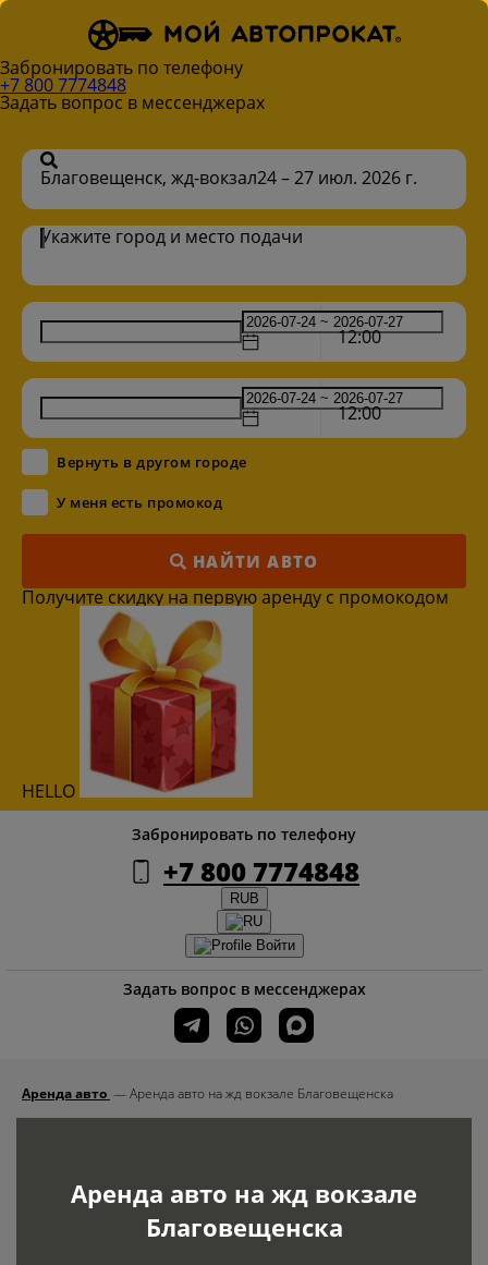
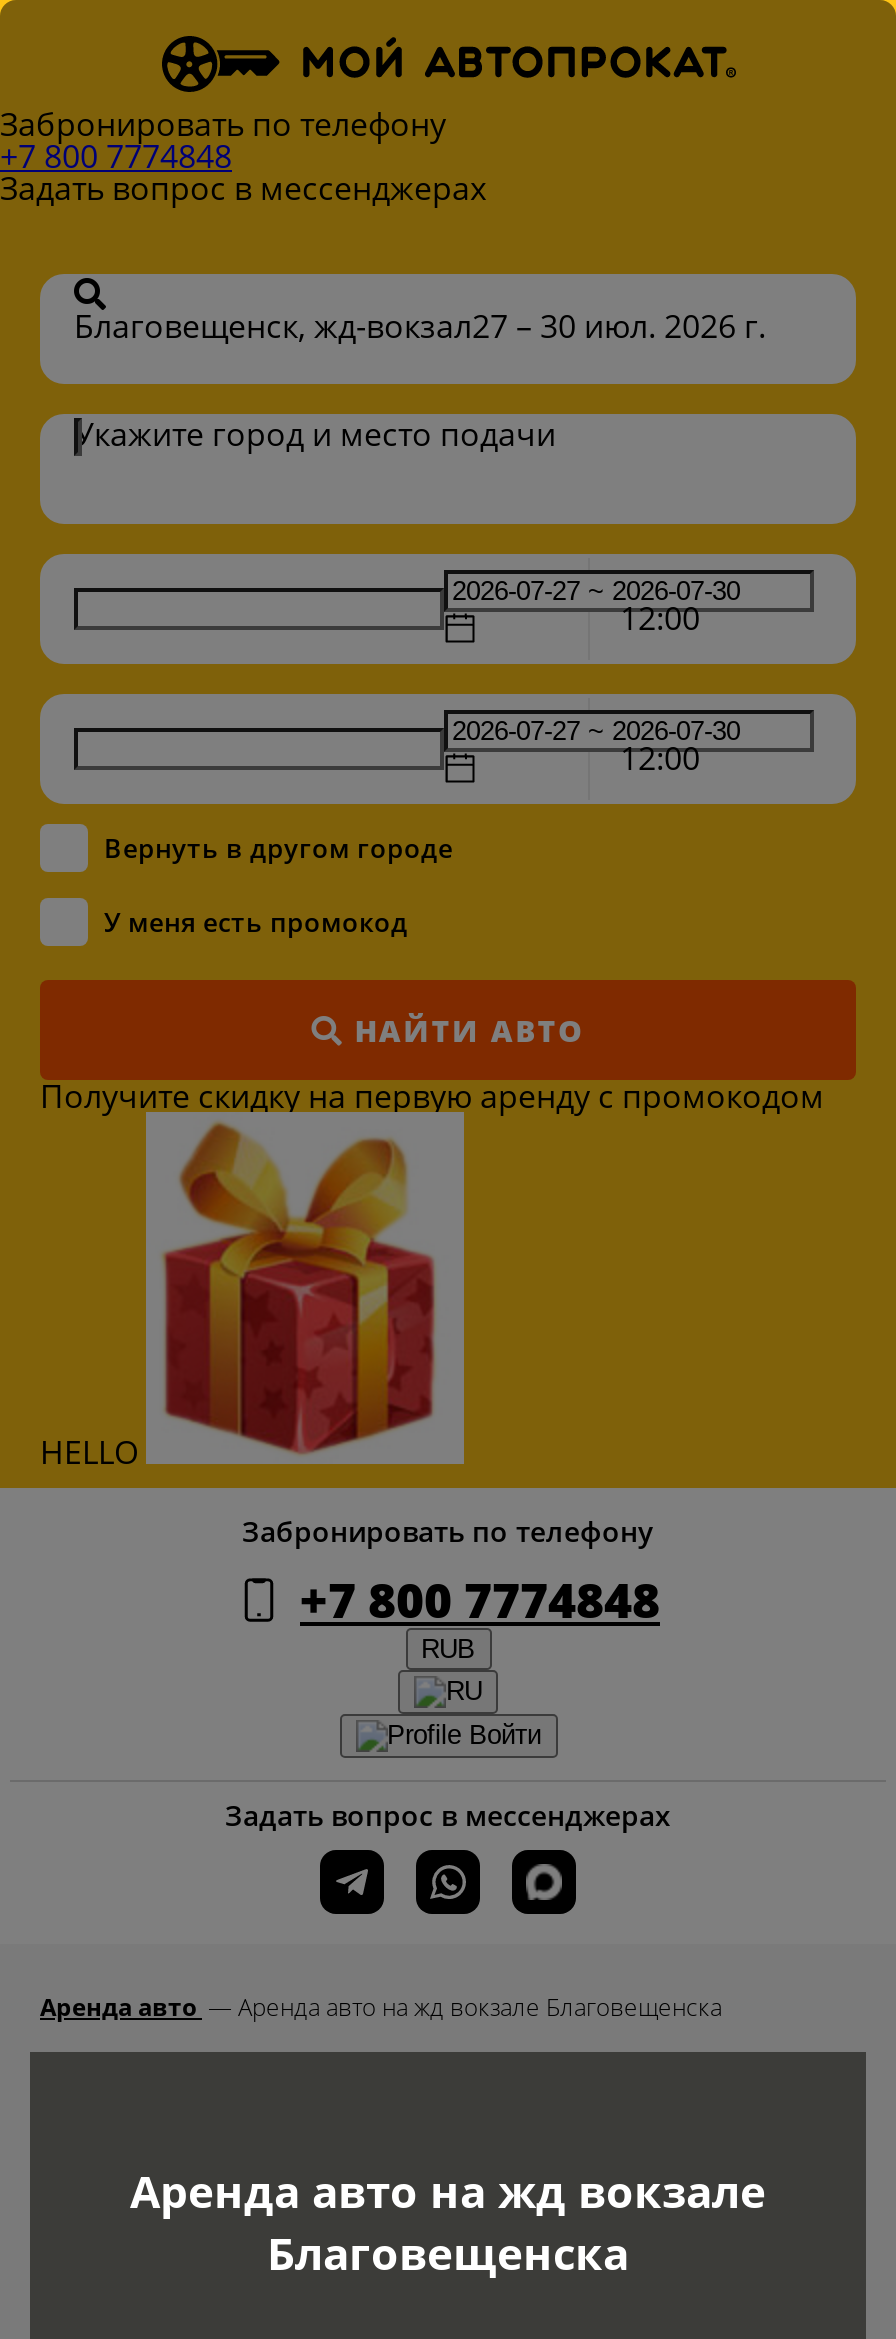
[40,166,417,190] Благовещенск, жд-вокзал24 – 27 июл. 2026 г. -> [74,305,766,349] Благовещенск, жд-вокзал27 – 30 июл. 2026 г.

